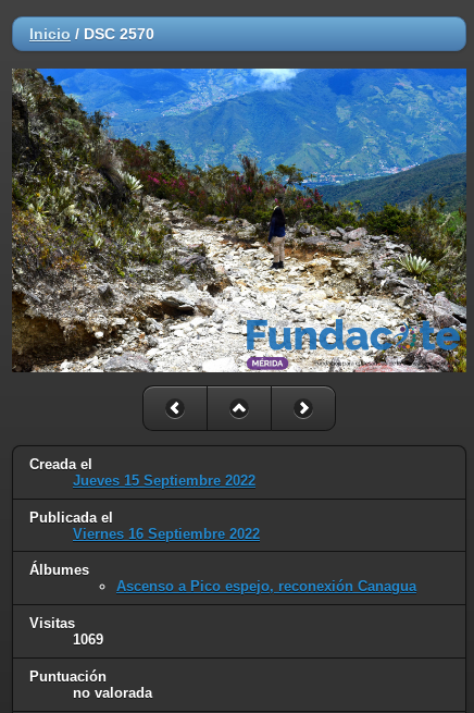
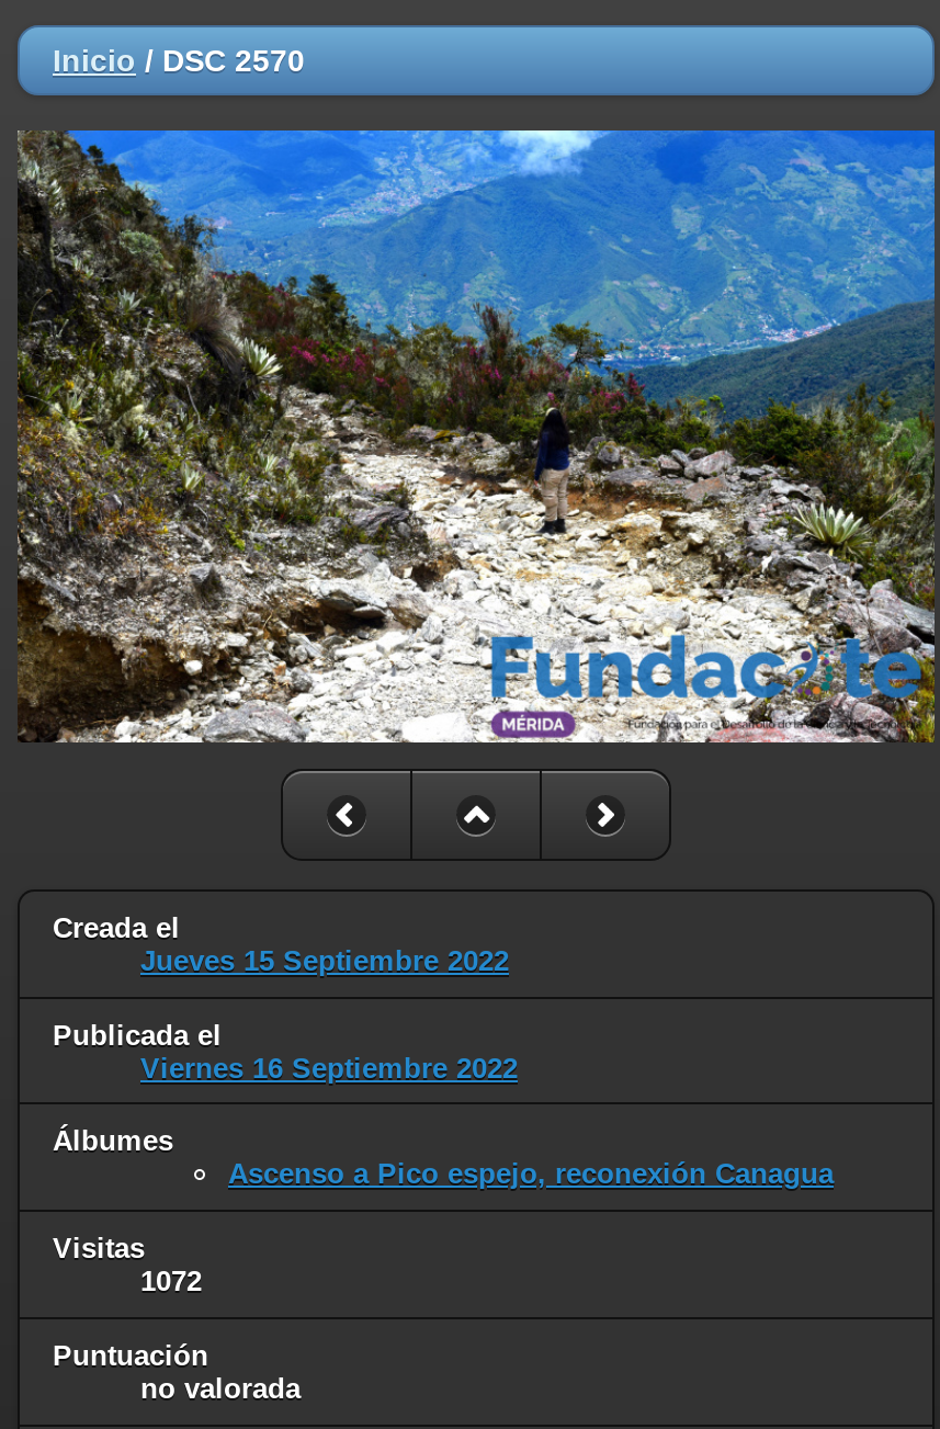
[73,632,103,648] 1069 -> [140,1265,202,1298] 1072

